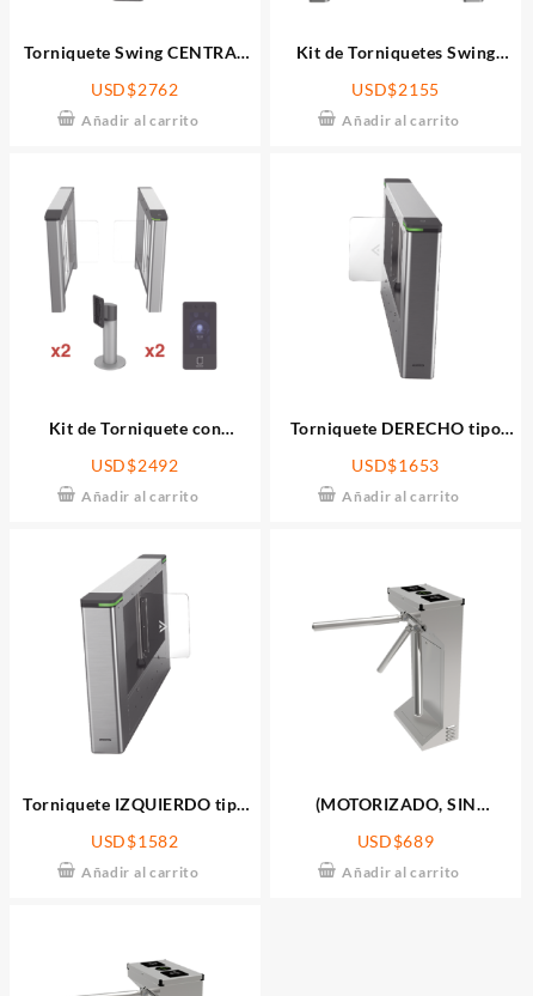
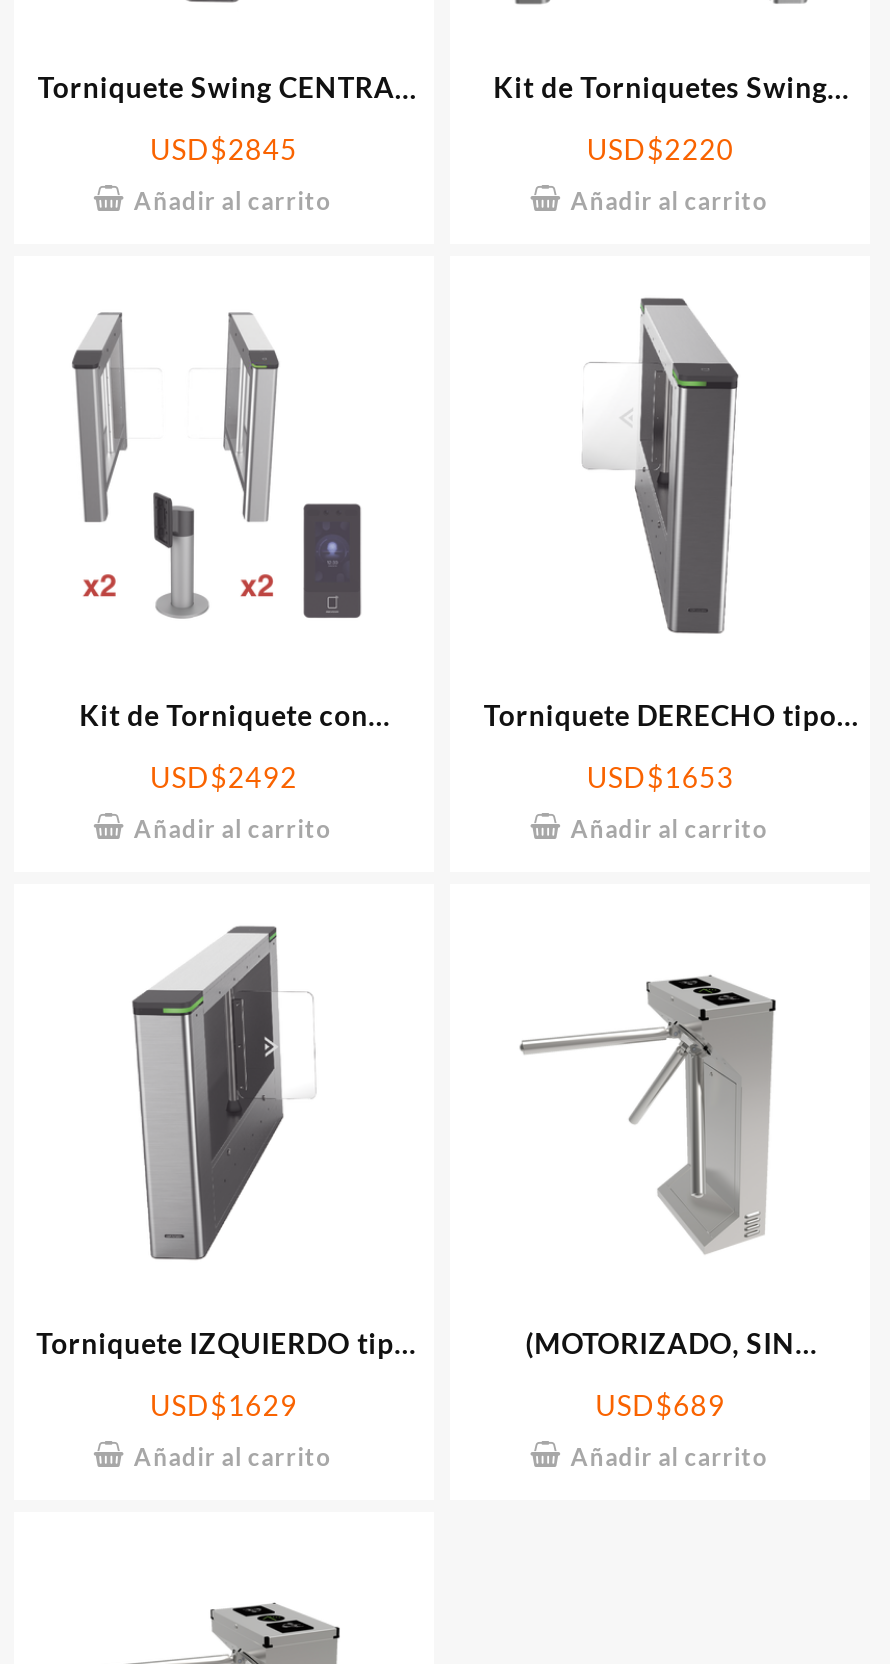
[91,79,179,100] USD$2762 -> [150,133,297,167] USD$2845
[352,79,440,100] USD $2155 -> [587,133,734,167] USD $2220
[91,831,179,851] USD$1582 -> [150,1388,297,1422] USD$1629

